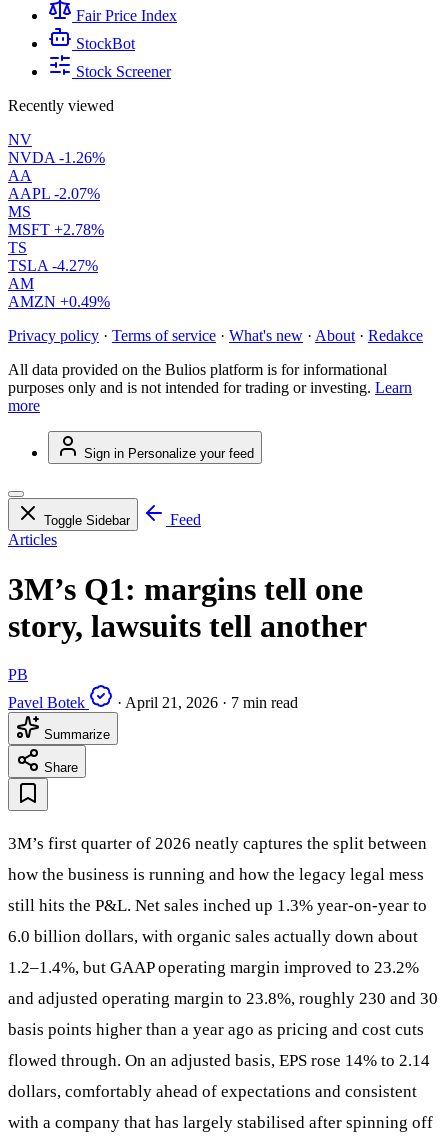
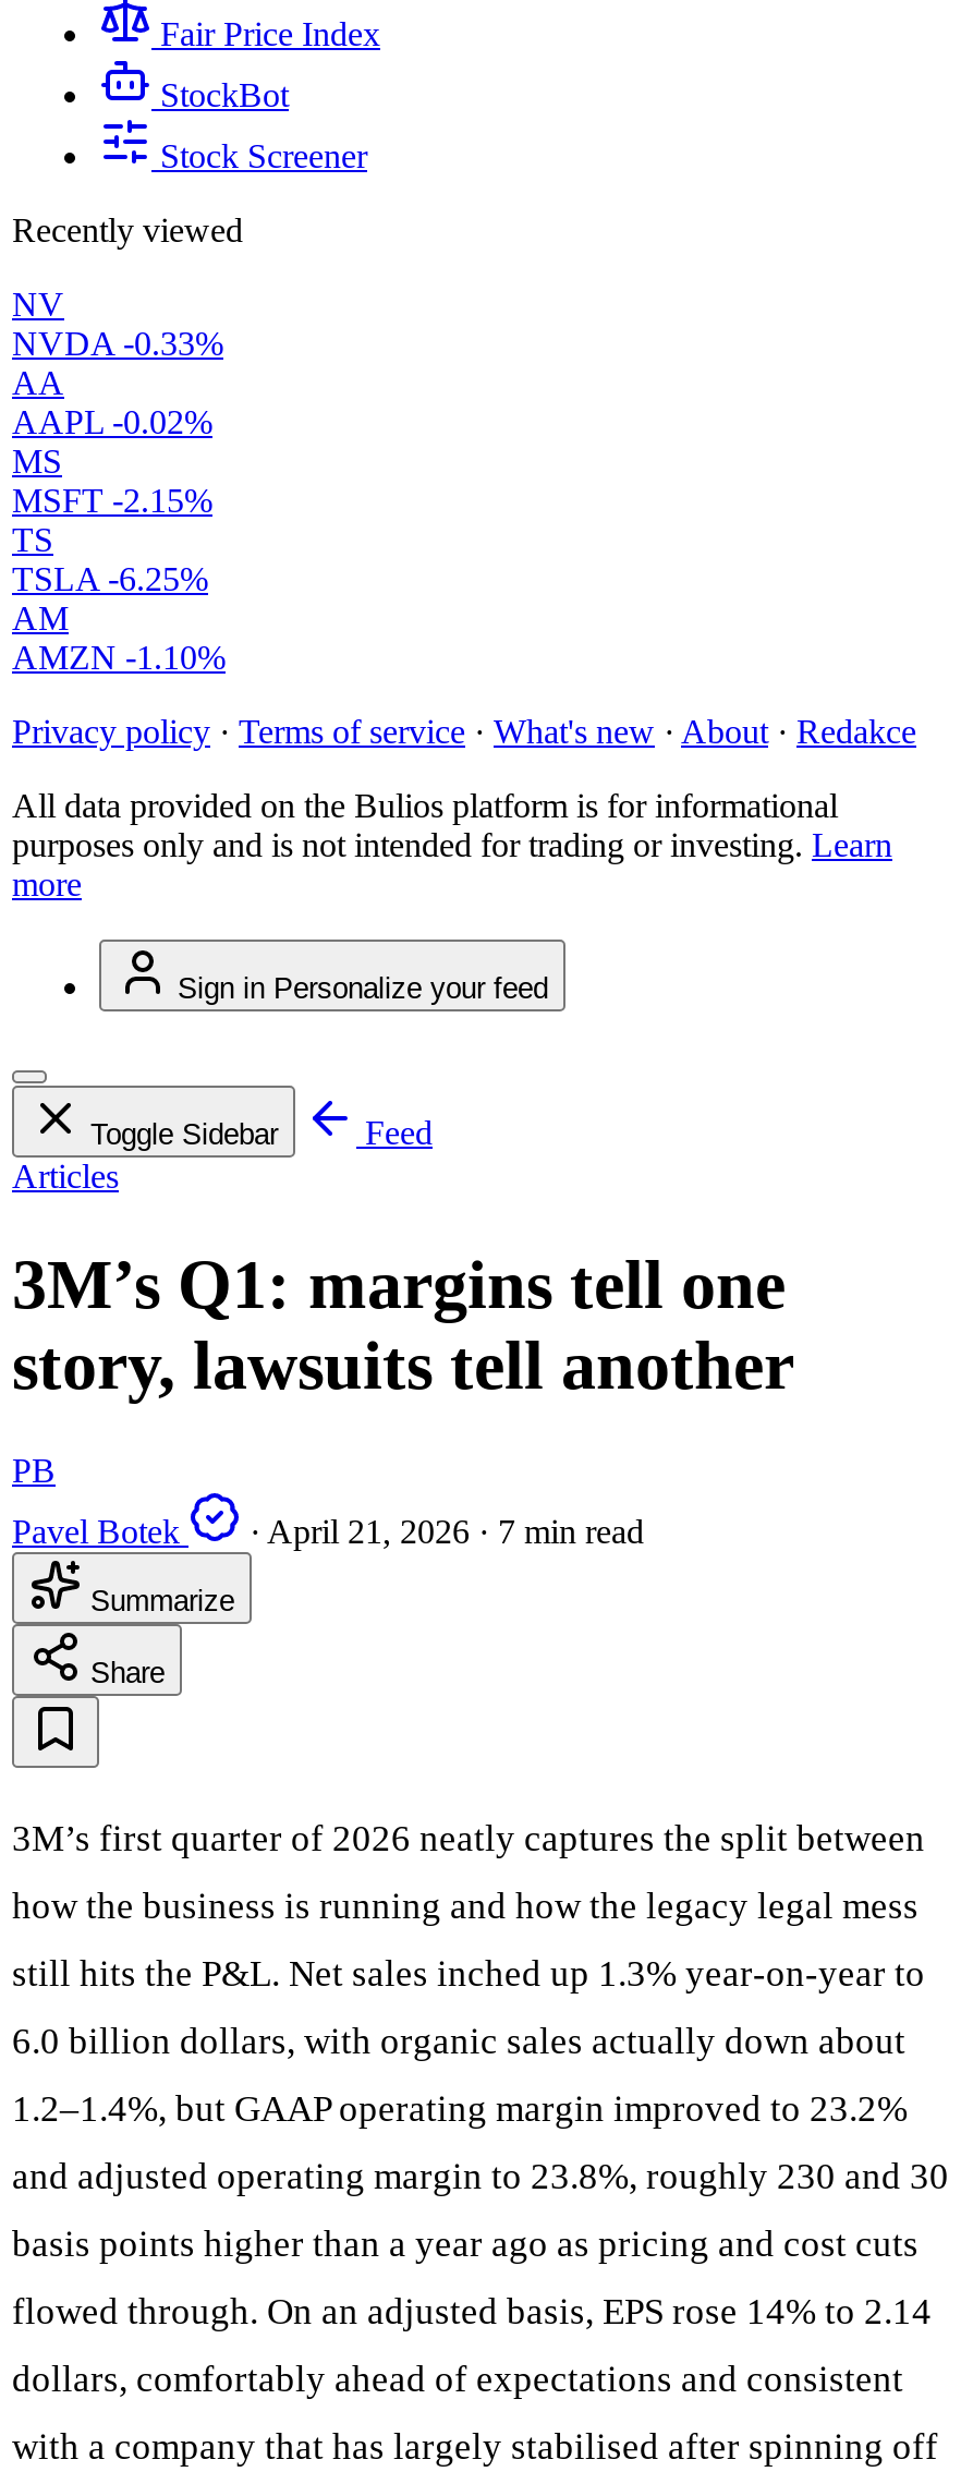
[8,149,105,166] NVDA -1.26% -> [12,325,223,362] NVDA -0.33%
[8,185,100,202] AAPL -2.07% -> [12,404,212,441] AAPL -0.02%
[8,221,104,238] MSFT +2.78% -> [12,482,212,519] MSFT -2.15%
[8,257,98,274] TSLA -4.27% -> [12,560,208,598] TSLA -6.25%
[8,293,110,310] AMZN +0.49% -> [12,639,226,676] AMZN -1.10%

